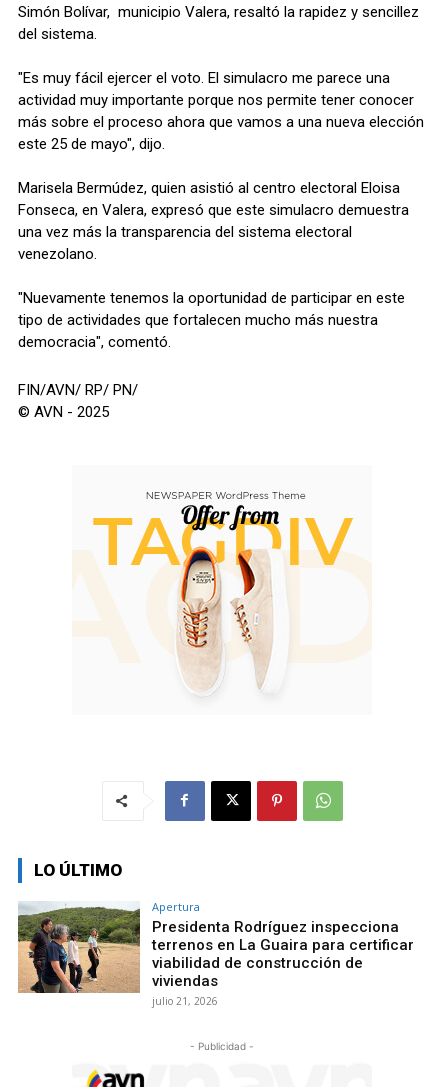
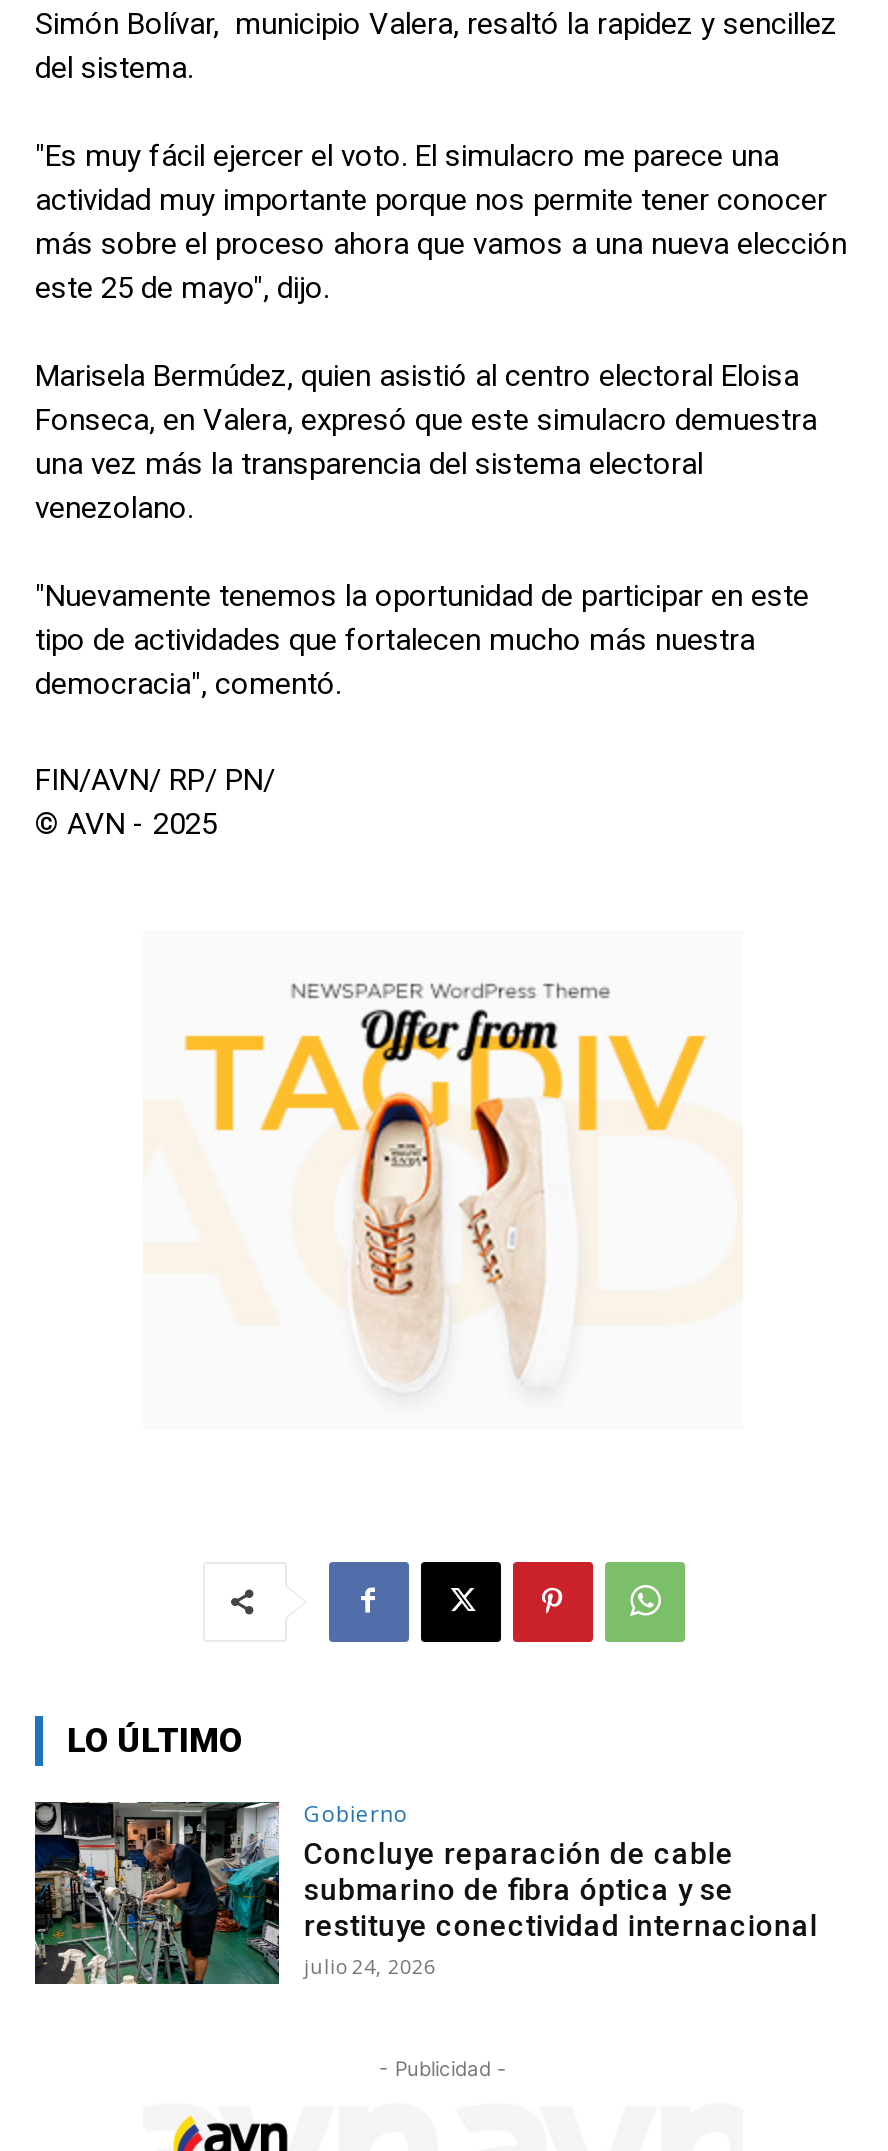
[17,899,414,1008] [image] | Apertura | Presidenta Rodríguez inspecciona | terrenos en La Guaira para certificar | viabilidad de construcción de | viviendas | julio 21, 2026 -> [33,1798,818,1986] [image] | Gobierno | Concluye reparación de cable | submarino de fibra óptica y se | restituye conectividad internacional | julio 24, 2026

